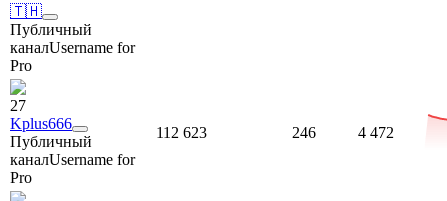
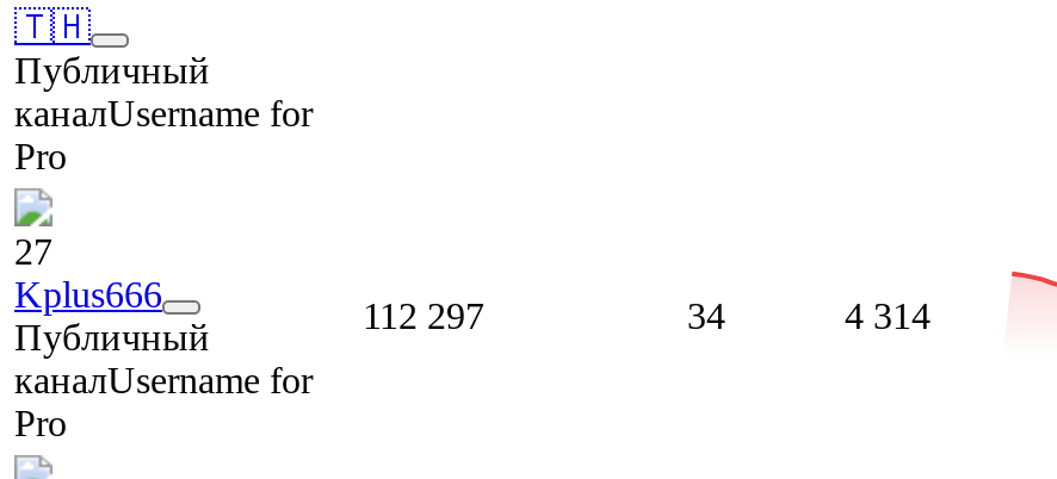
[156,124,207,141] 112 623 -> [363,295,484,336] 112 297
[292,124,316,141] 246 -> [687,295,725,336] 34
[358,124,394,141] 4 472 -> [845,295,931,336] 4 314

